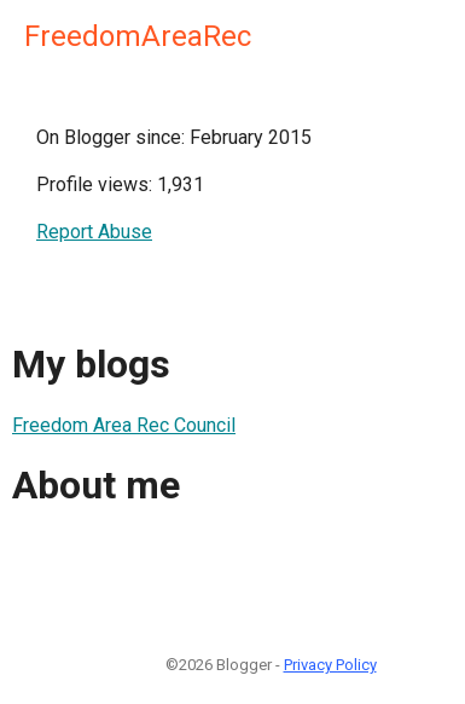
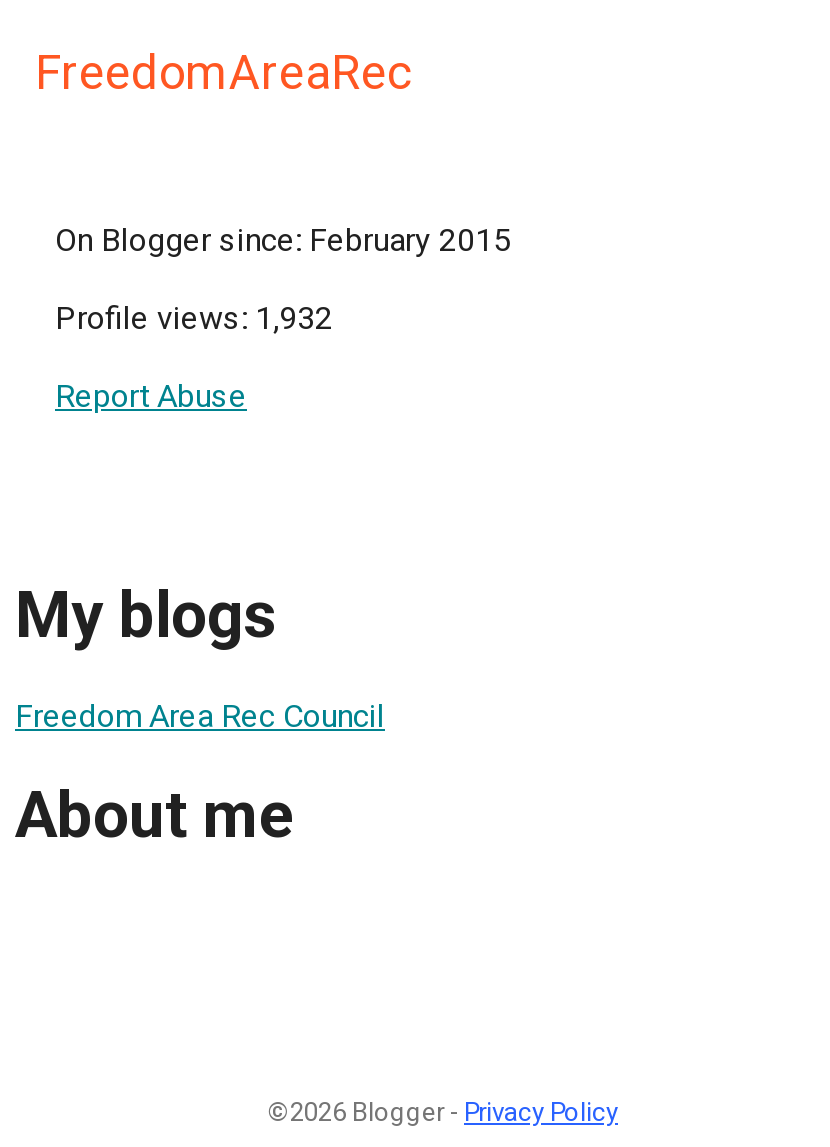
[36,173,204,196] Profile views: 1,931 -> [55,299,333,337] Profile views: 1,932

